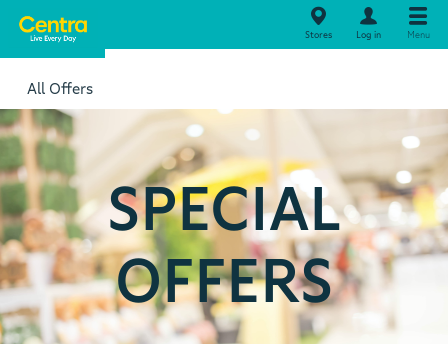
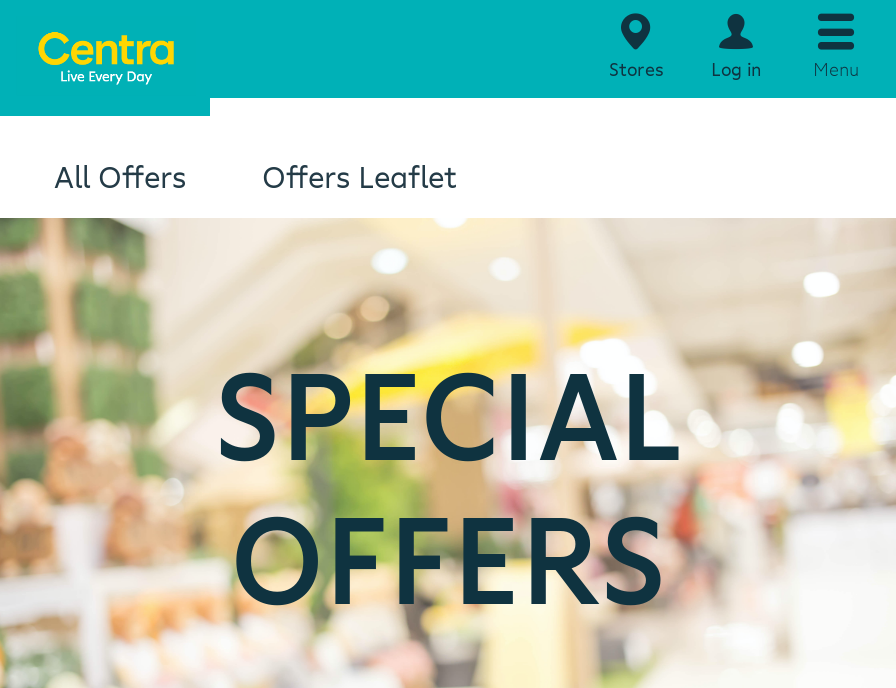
none -> [262,156,458,196] Offers Leaflet

